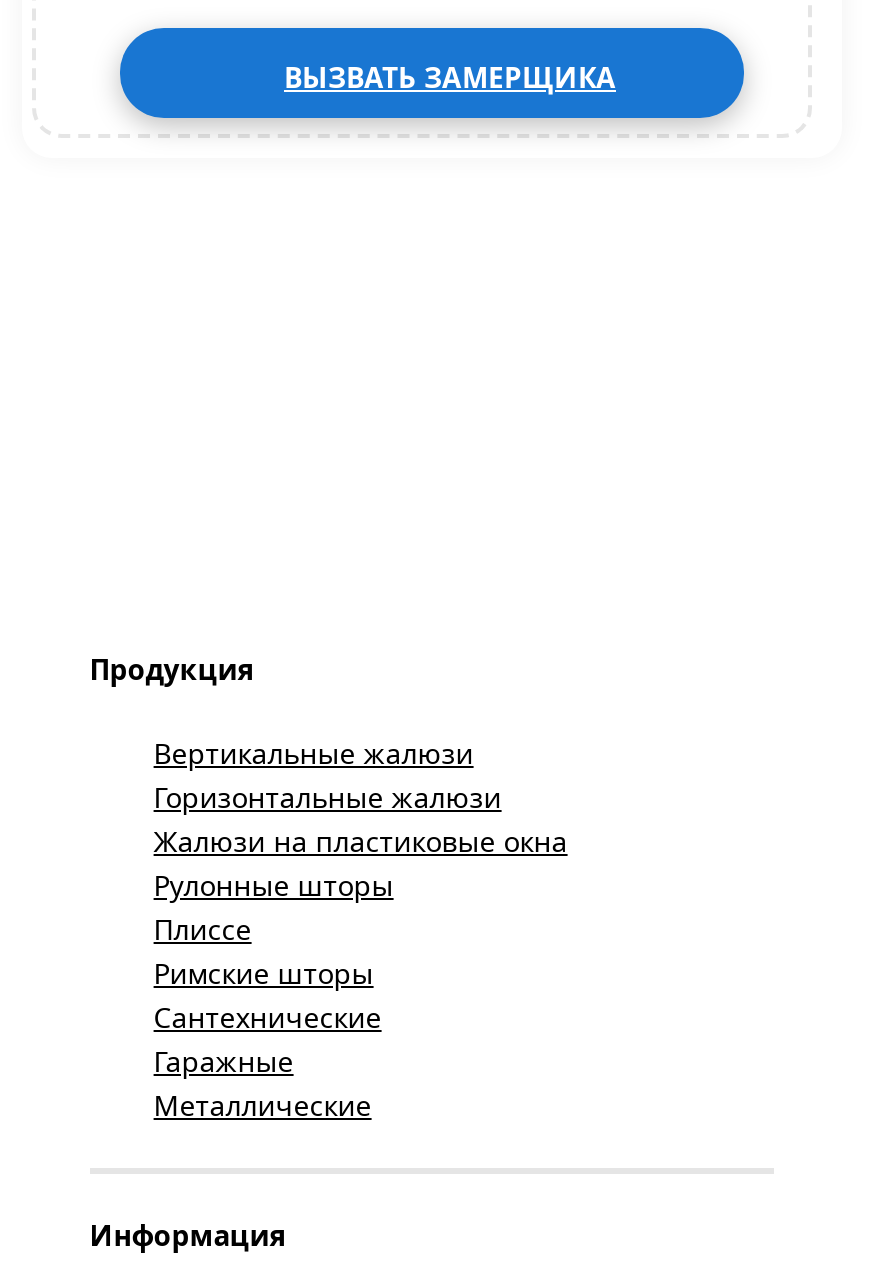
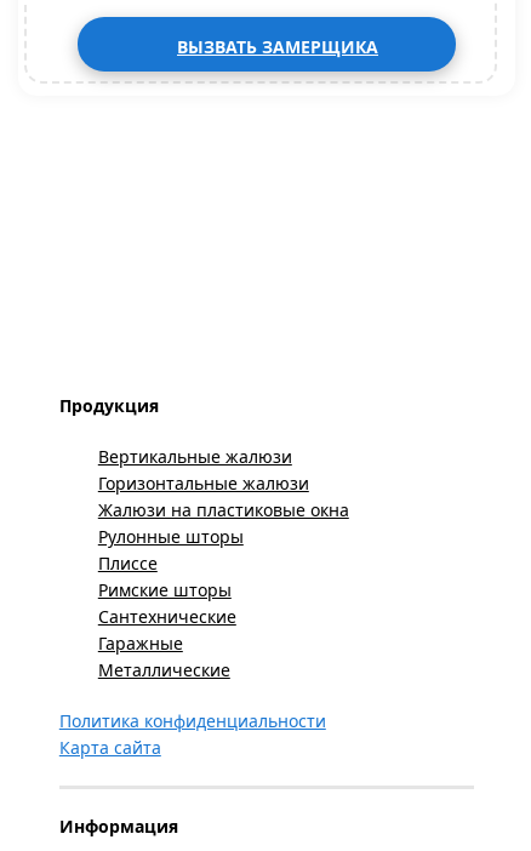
none -> [59,709,326,759] Политика конфиденциальности | Карта сайта

